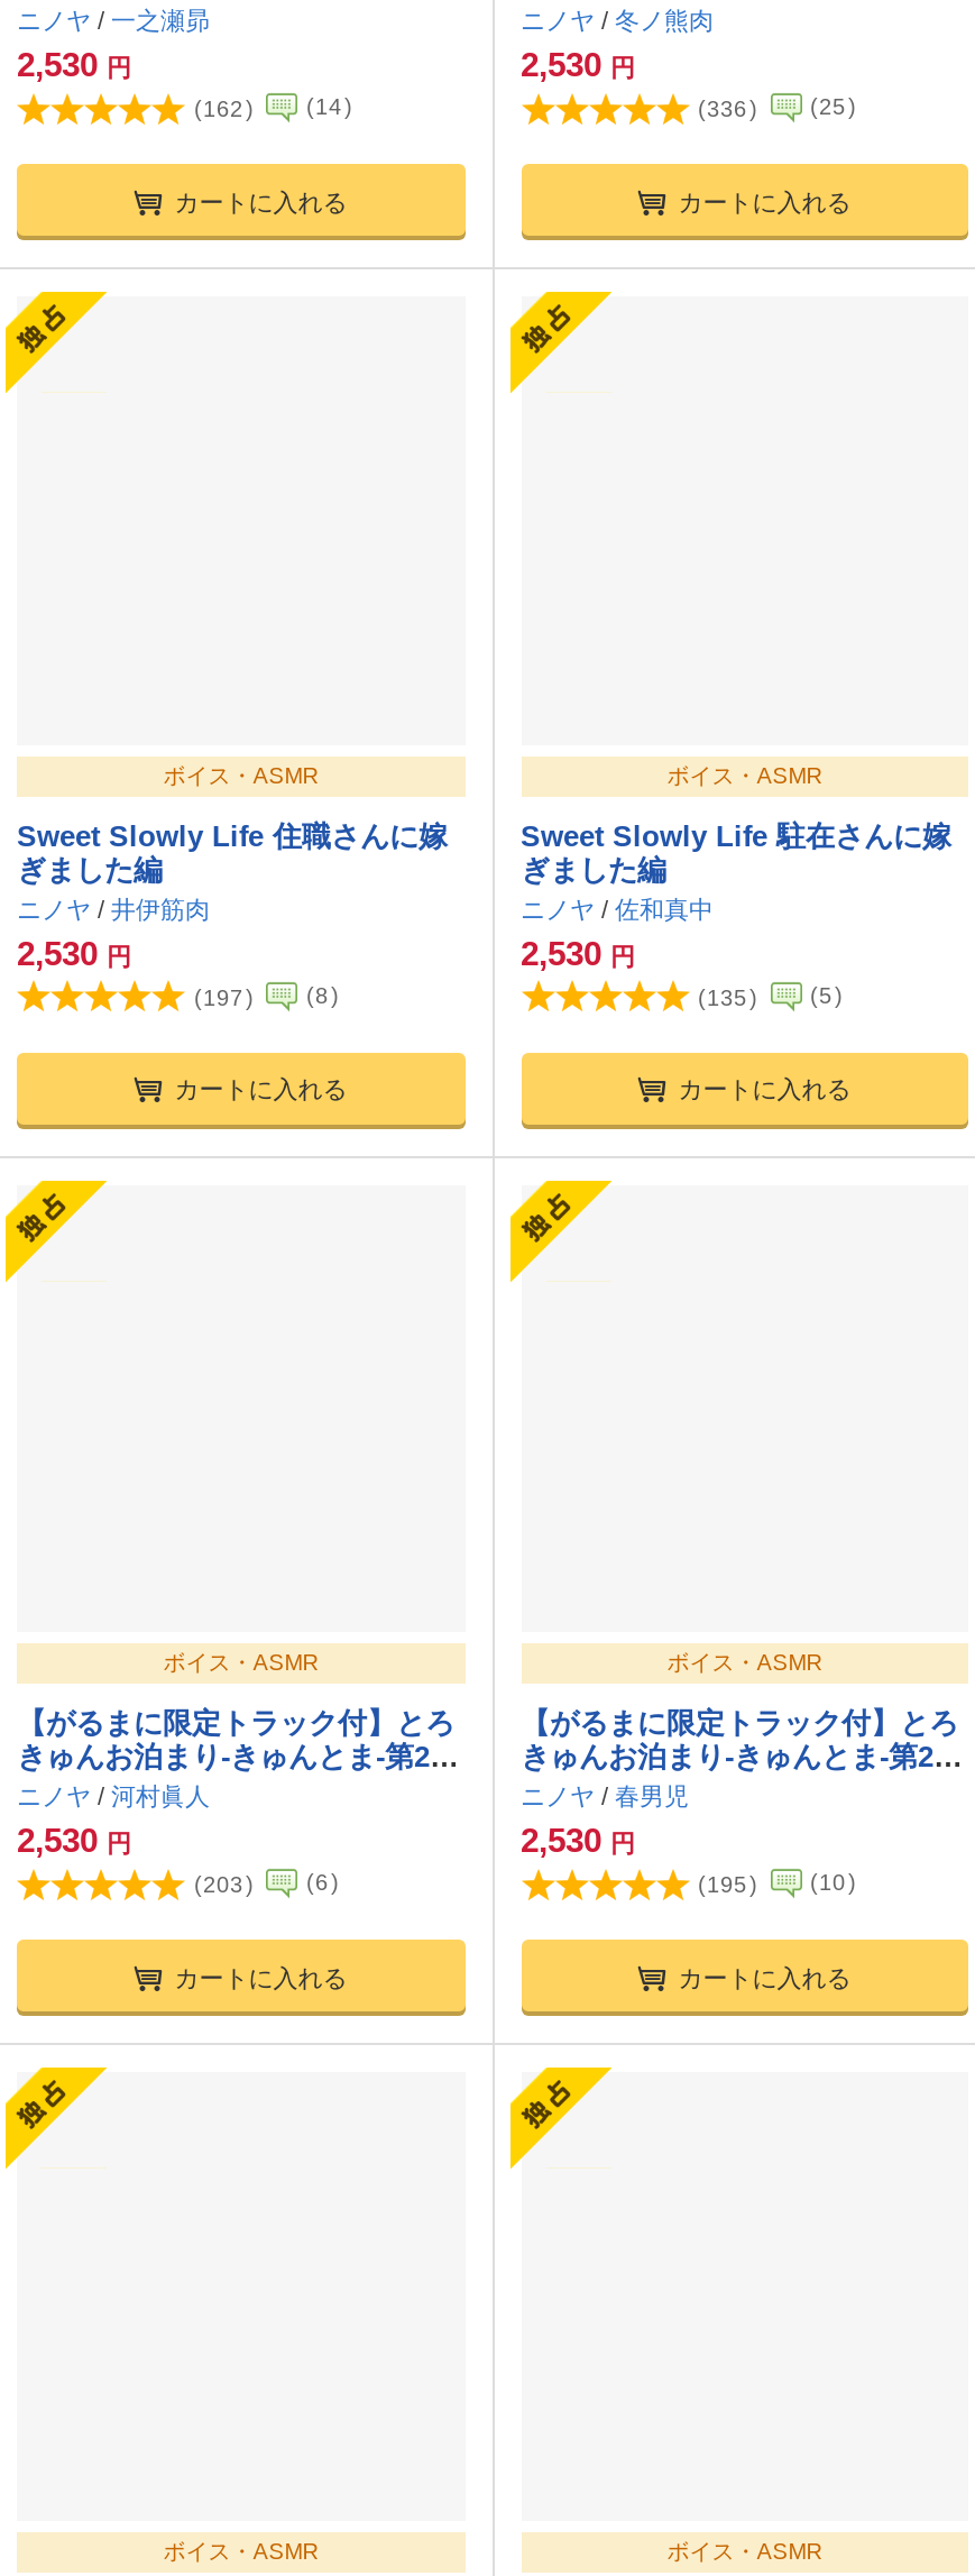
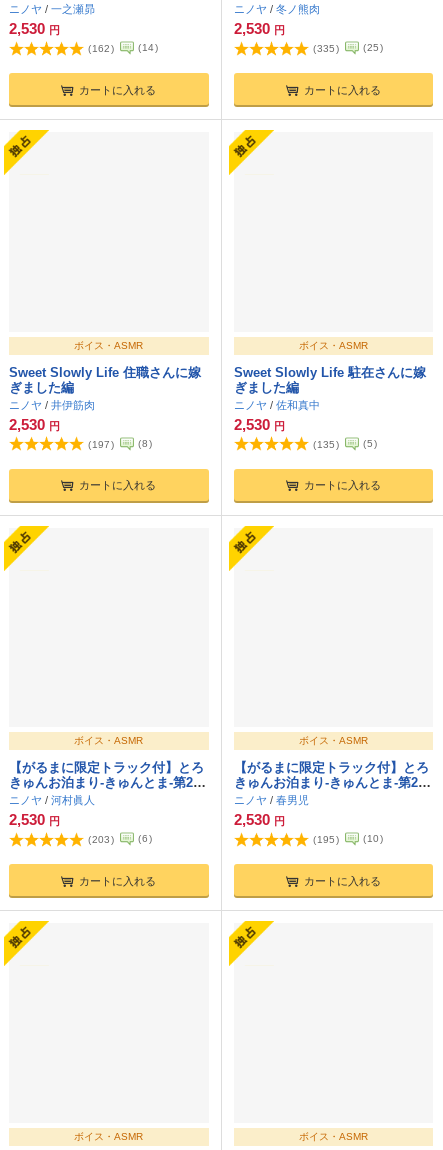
[698,97,756,121] (336) -> [312,43,338,54] (335)

